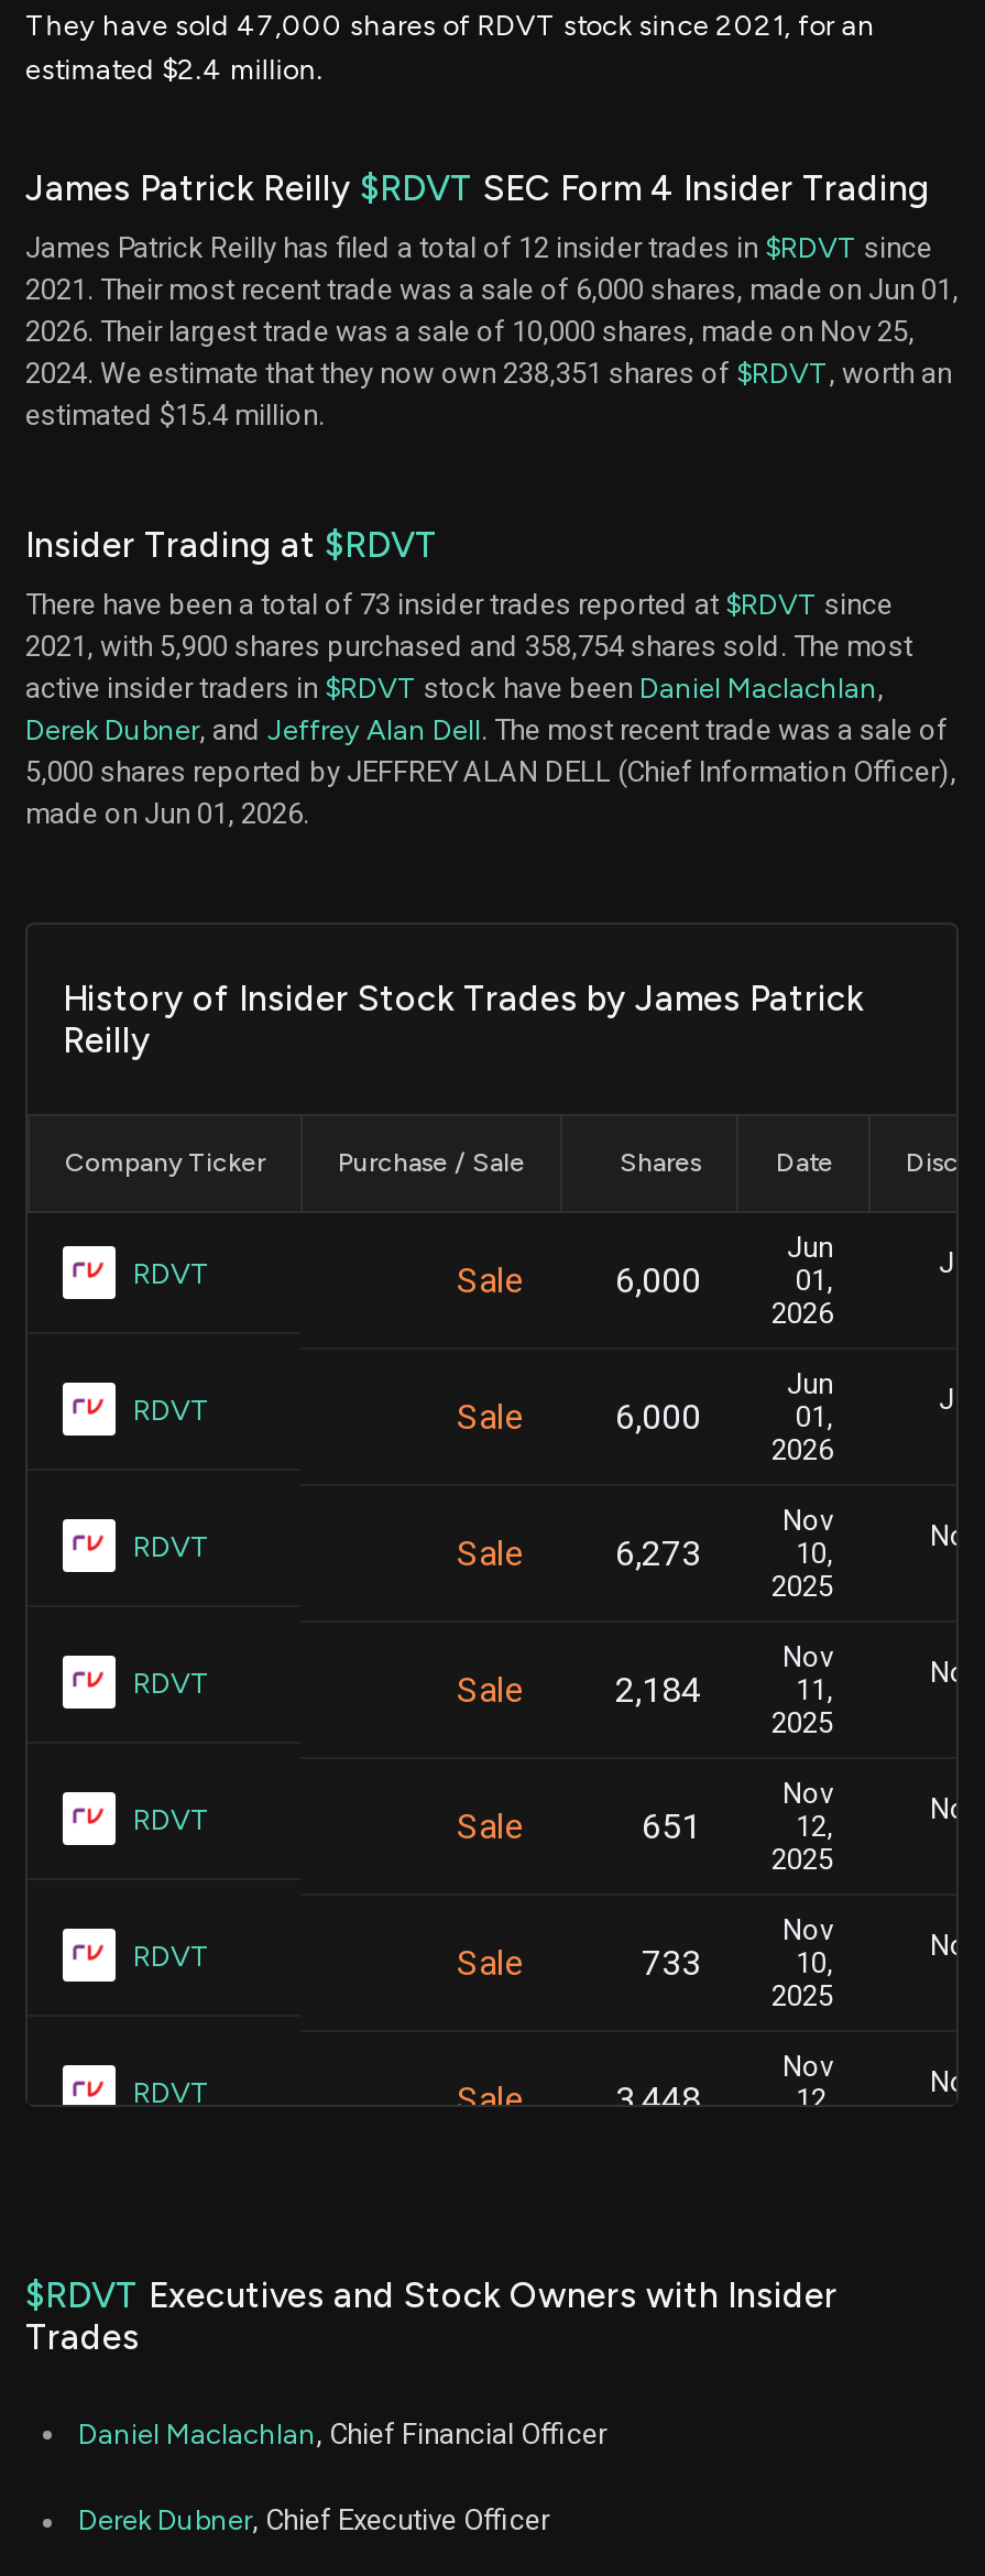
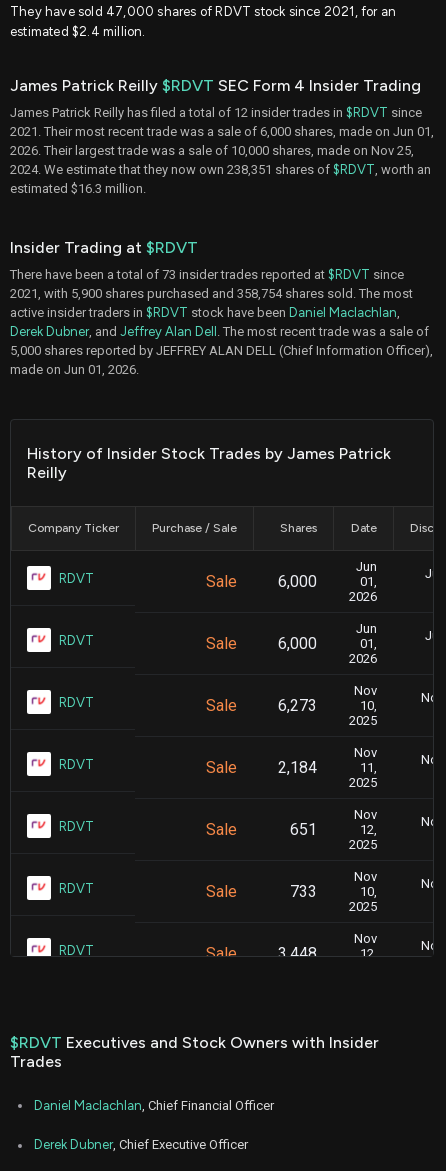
[25,398,325,431] estimated $15.4 million. -> [10,181,146,196] estimated $16.3 million.

